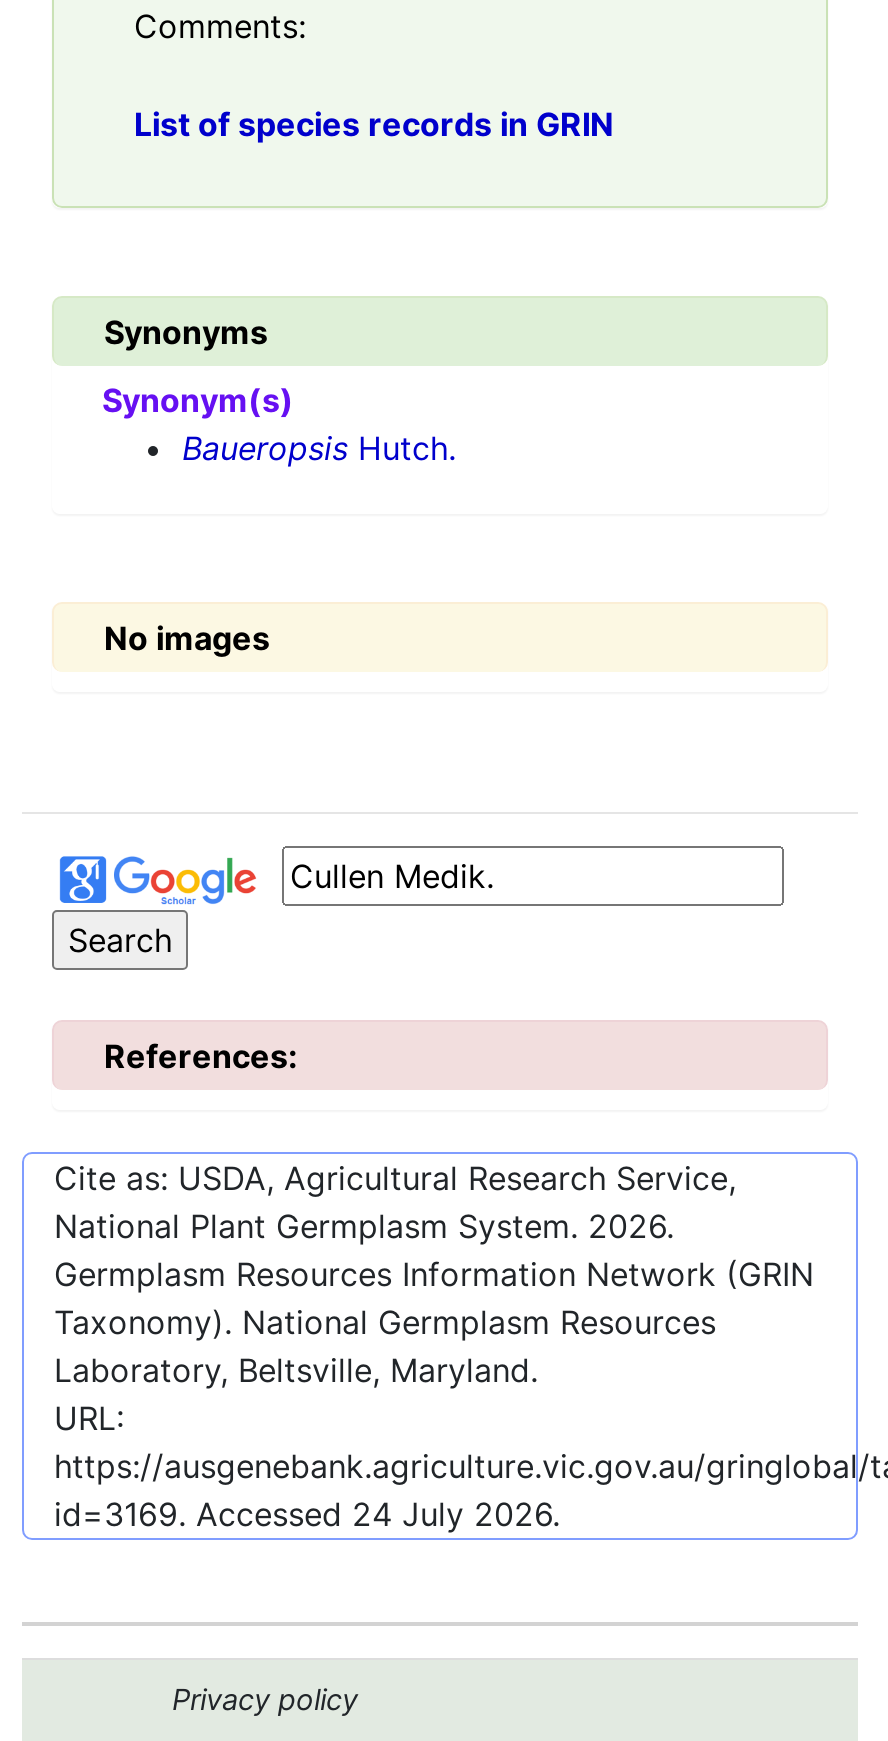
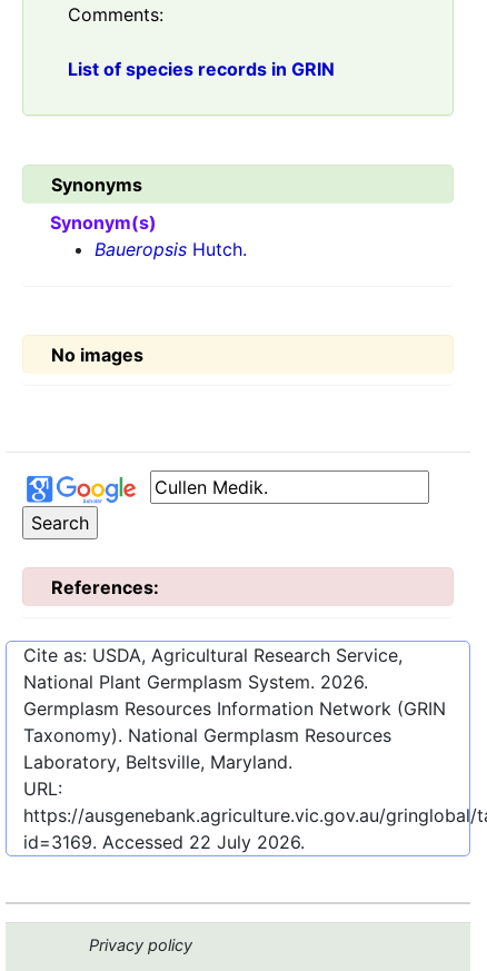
[54,1493,560,1533] id=3169. Accessed 24 July 2026. -> [23,830,305,853] id=3169. Accessed 22 July 2026.

